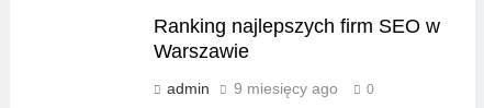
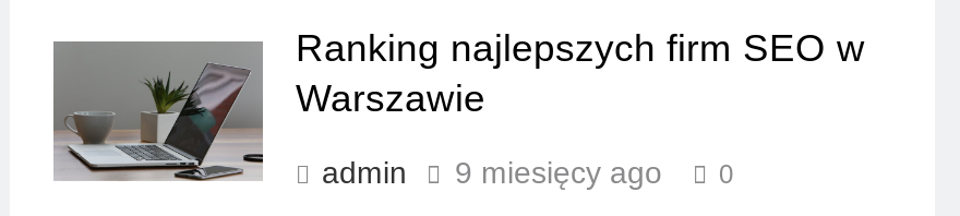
none -> [51,39,265,183] [image]

